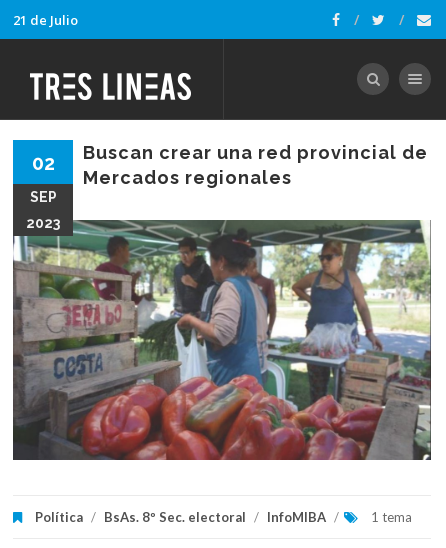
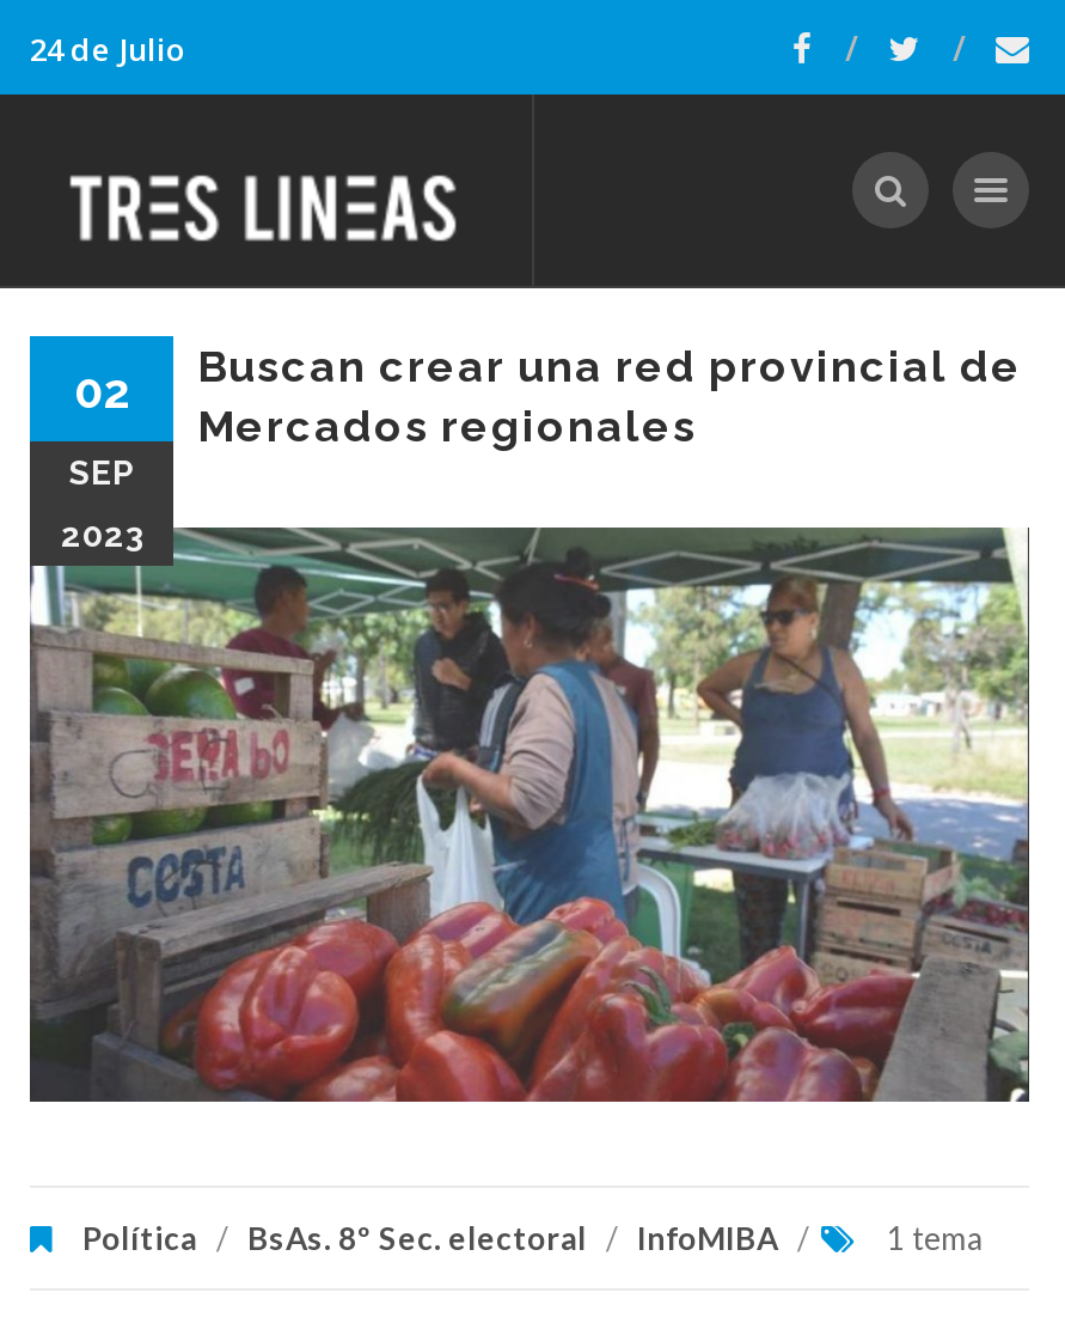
[13,11,78,29] 21 de Julio -> [30,28,185,71] 24 de Julio

